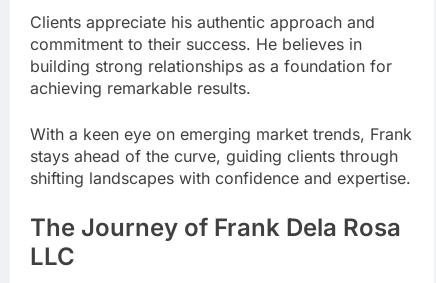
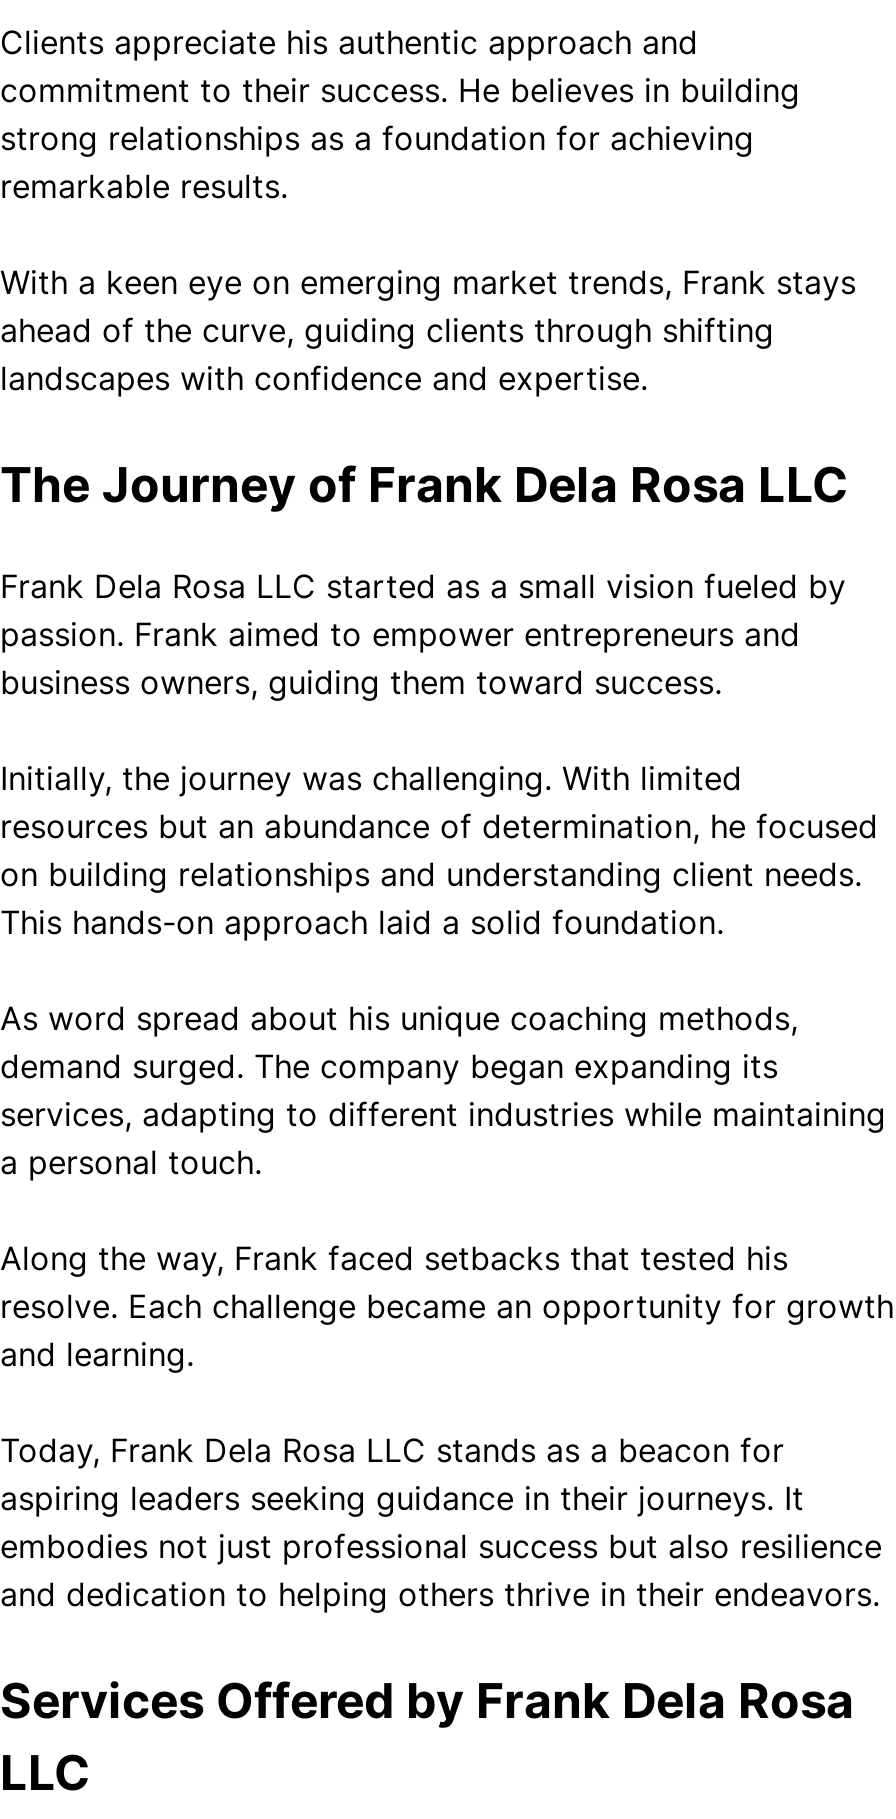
[30,34,412,242] commitment to their success. He believes in | building strong relationships as a foundation for | achieving remarkable results. | With a keen eye on emerging market trends, Frank | stays ahead of the curve, guiding clients through | shifting landscapes with confidence and expertise. | The Journey of Frank Dela Rosa -> [0,70,894,1730] commitment to their success. He believes in building | strong relationships as a foundation for achieving | remarkable results. | With a keen eye on emerging market trends, Frank stays | ahead of the curve, guiding clients through shifting | landscapes with confidence and expertise. | The Journey of Frank Dela Rosa LLC | Frank Dela Rosa LLC started as a small vision fueled by | passion. Frank aimed to empower entrepreneurs and | business owners, guiding them toward success. | Initially, the journey was challenging. With limited | resources but an abundance of determination, he focused | on building relationships and understanding client needs. | This hands-on approach laid a solid foundation. | As word spread about his unique coaching methods, | demand surged. The company began expanding its | services, adapting to different industries while maintaining | a personal touch. | Along the way, Frank faced setbacks that tested his | resolve. Each challenge became an opportunity for growth | and learning. | Today, Frank Dela Rosa LLC stands as a beacon for | aspiring leaders seeking guidance in their journeys. It | embodies not just professional success but also resilience | and dedication to helping others thrive in their endeavors. | Services Offered by Frank Dela Rosa

